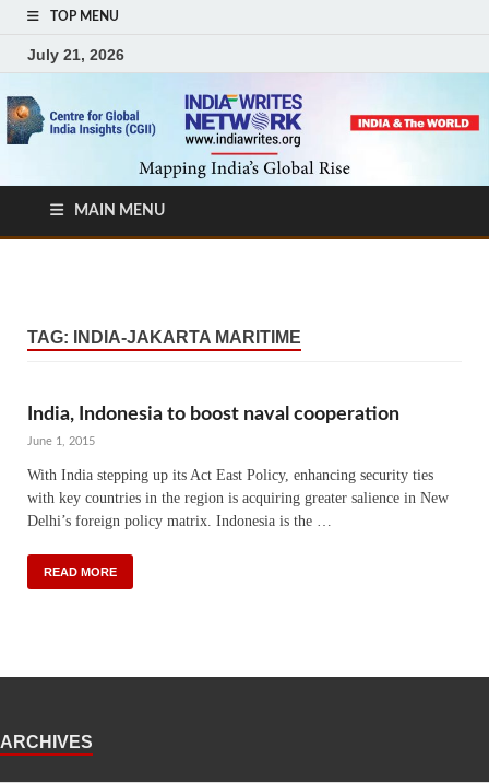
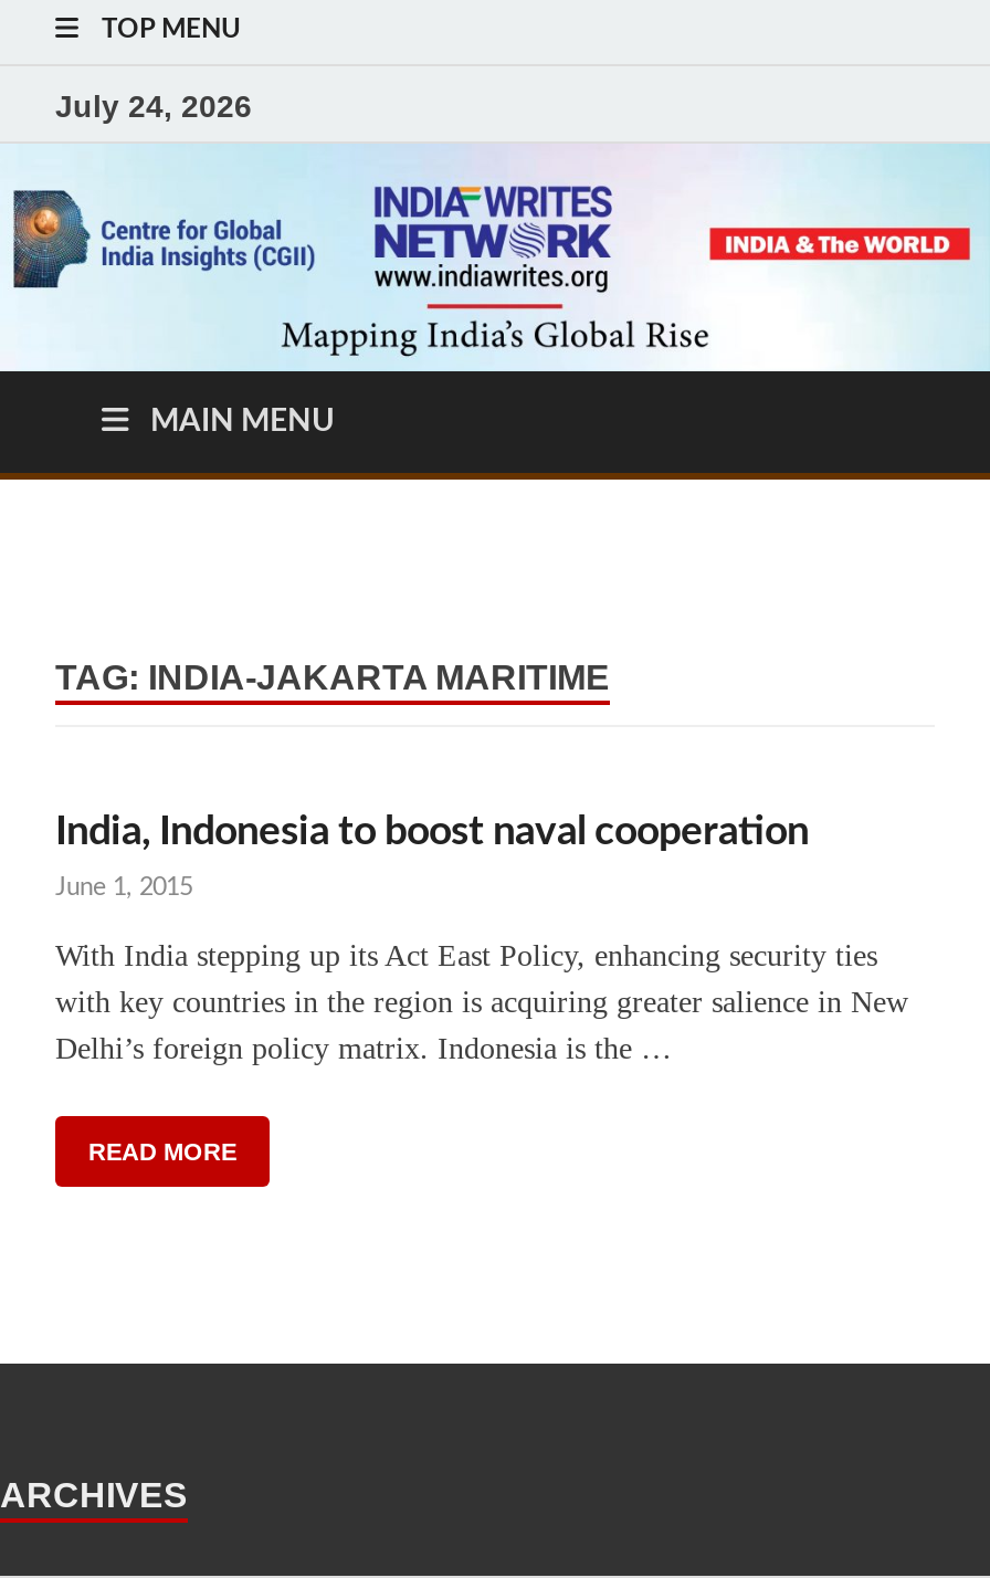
[27,45,124,63] July 21, 2026 -> [55,87,252,123] July 24, 2026

